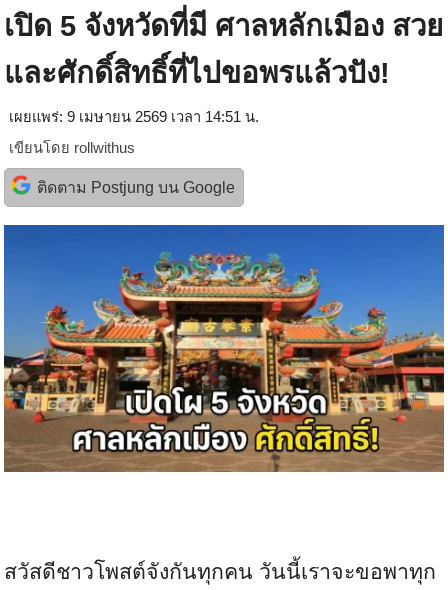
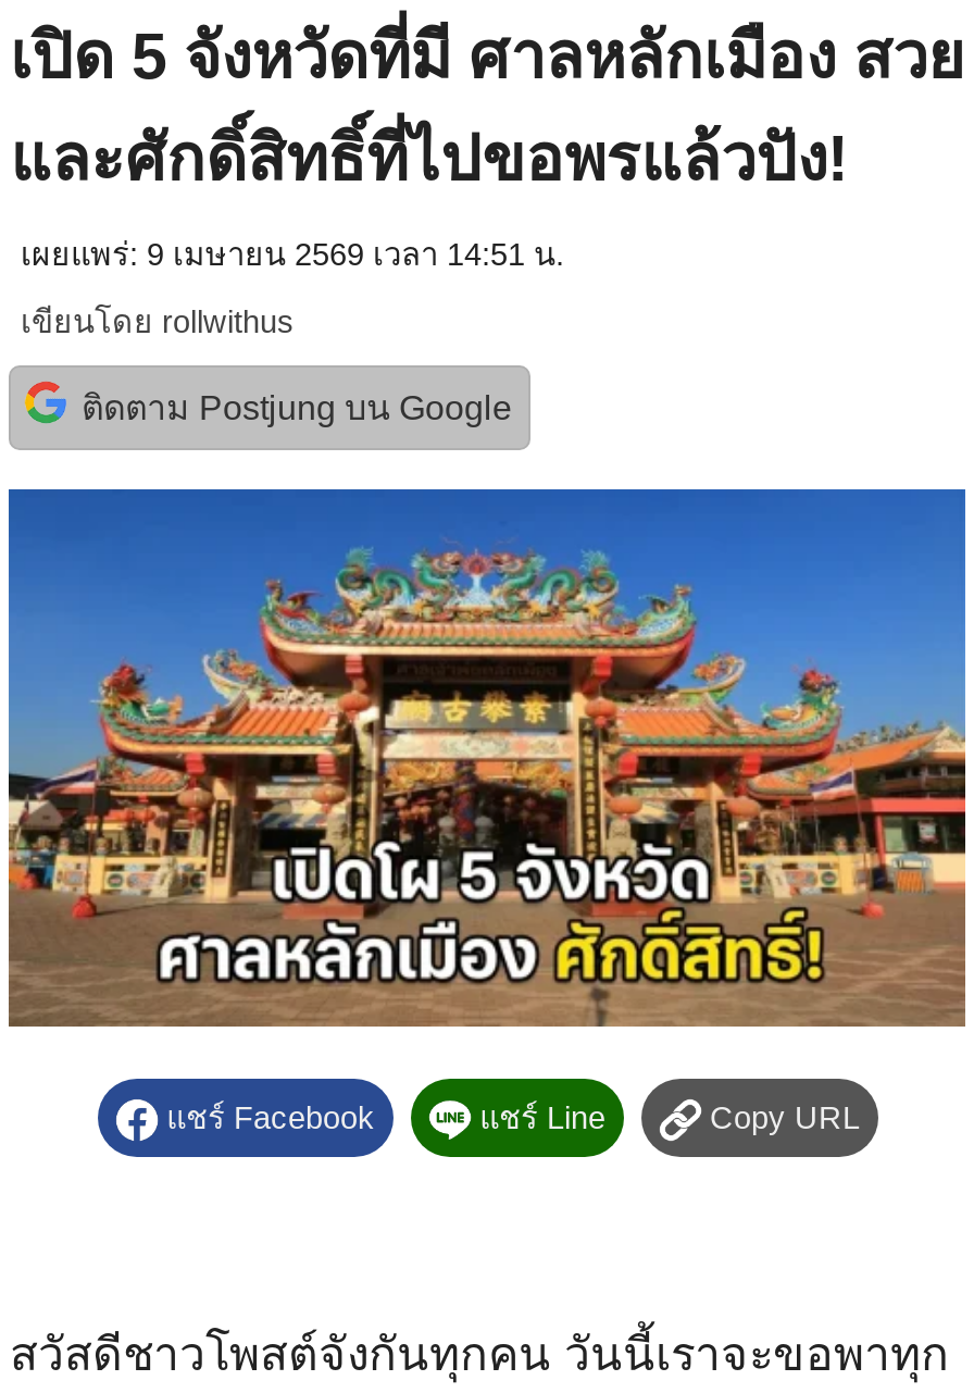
none -> [158,1100,860,1135] แชร์ Facebook | แชร์ Line | Copy URL

